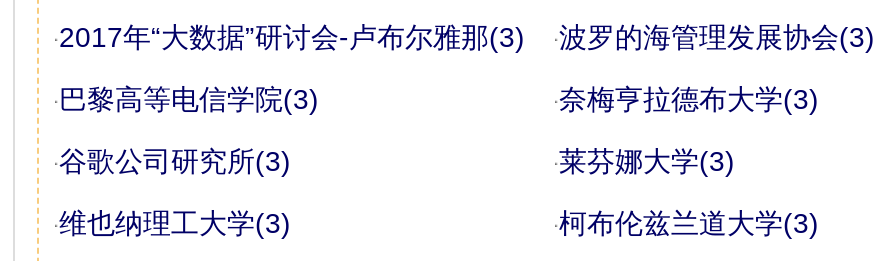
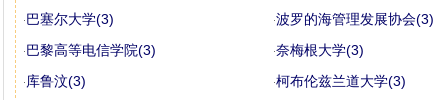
[59,21,525,53] 2017年“大数据”研讨会-卢布尔雅那(3) -> [26,11,114,27] 巴塞尔大学(3)
[59,83,819,239] 奈梅亨拉德布大学(3) | 谷歌公司研究所(3) | 莱芬娜大学(3) | 维也纳理工大学(3) -> [26,42,364,89] 奈梅根大学(3) | 库鲁汶(3)

